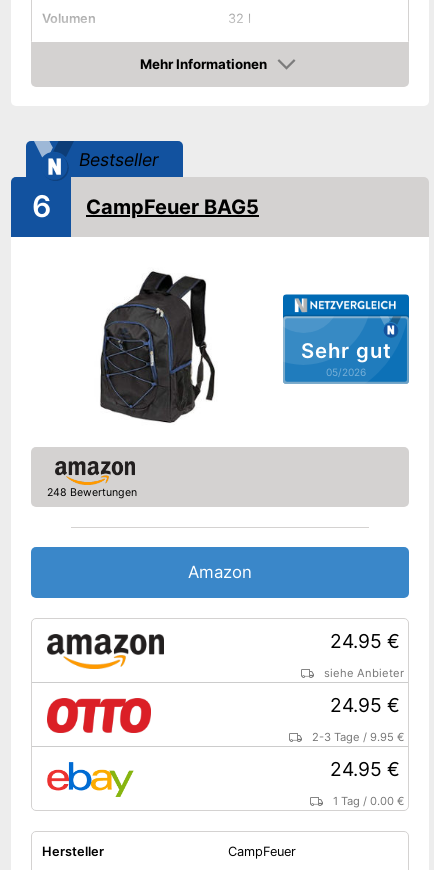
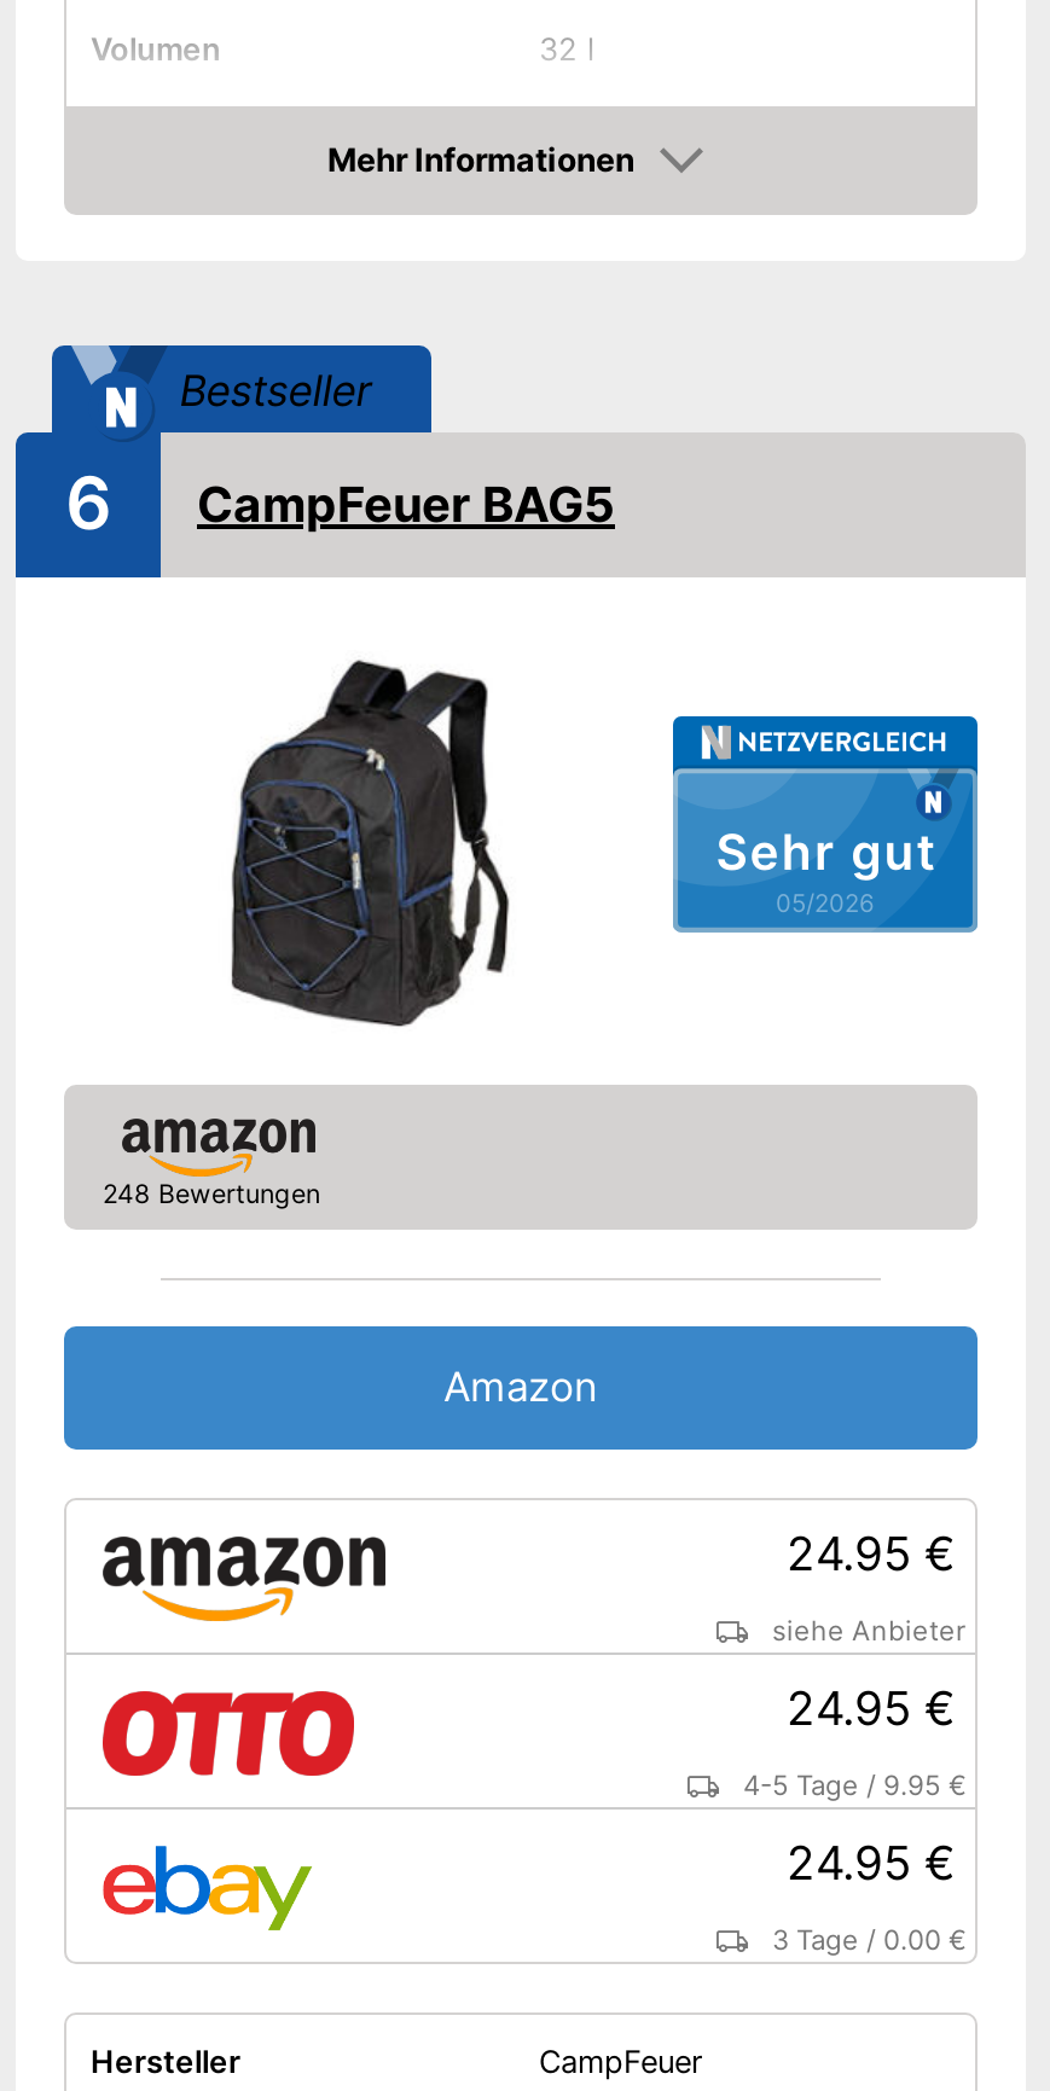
[312,729,404,743] 2-3 Tage / 9.95 € -> [743,1767,965,1801] 4-5 Tage / 9.95 €
[333,793,404,807] 1 Tag / 0.00 € -> [772,1922,965,1956] 3 Tage / 0.00 €

